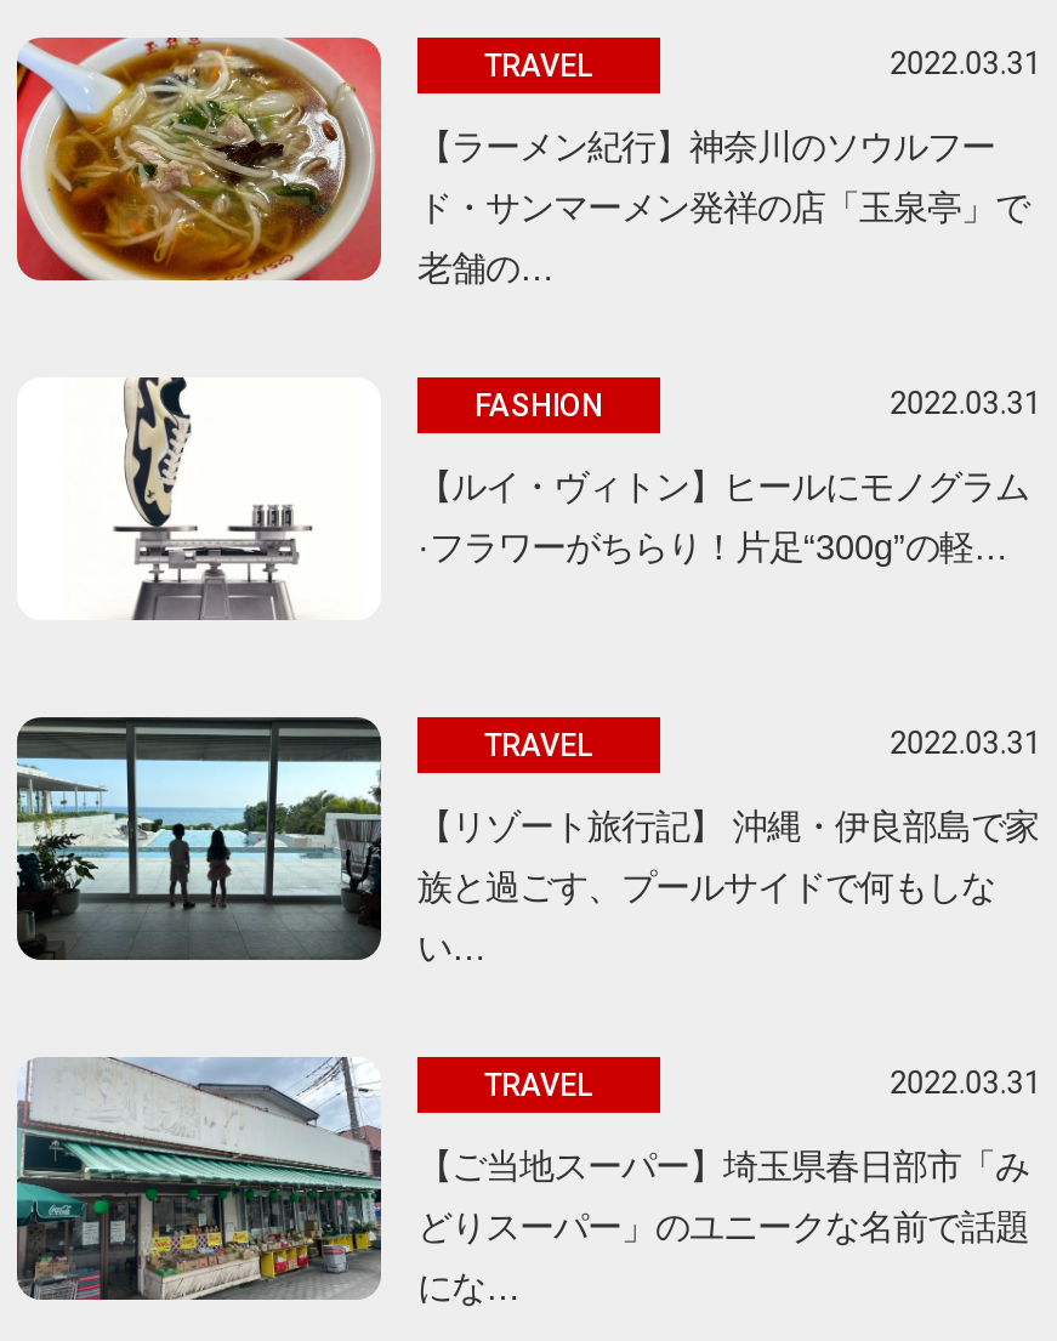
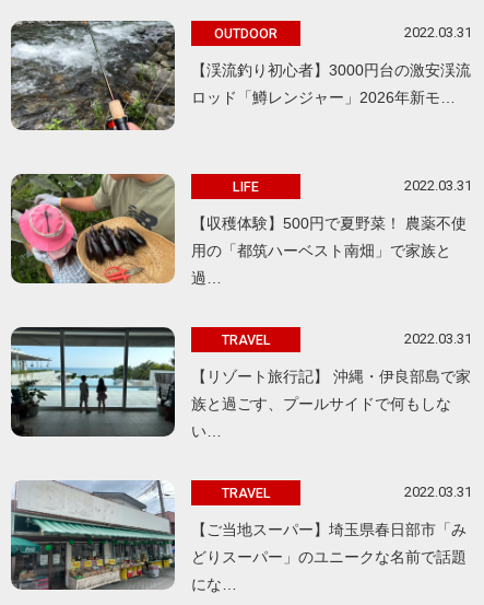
[15,35,1029,287] [image] | 【ラーメン紀行】神奈川のソウルフー | ド・サンマーメン発祥の店「玉泉亭」で | 老舗の… -> [10,20,471,131] [image] | 【渓流釣り初心者】3000円台の激安渓流 | ロッド「鱒レンジャー」2026年新モ…
[484,46,593,83] TRAVEL -> [214,25,278,41] OUTDOOR
[17,377,1029,620] [image] | 【ルイ・ヴィトン】ヒールにモノグラム | ·フラワーがちらり！片足“300g”の軽… -> [10,173,467,286] [image] | 【収穫体験】500円で夏野菜！ 農薬不使 | 用の「都筑ハーベスト南畑」で家族と | 過…
[474,386,603,423] FASHION -> [233,178,259,194] LIFE

